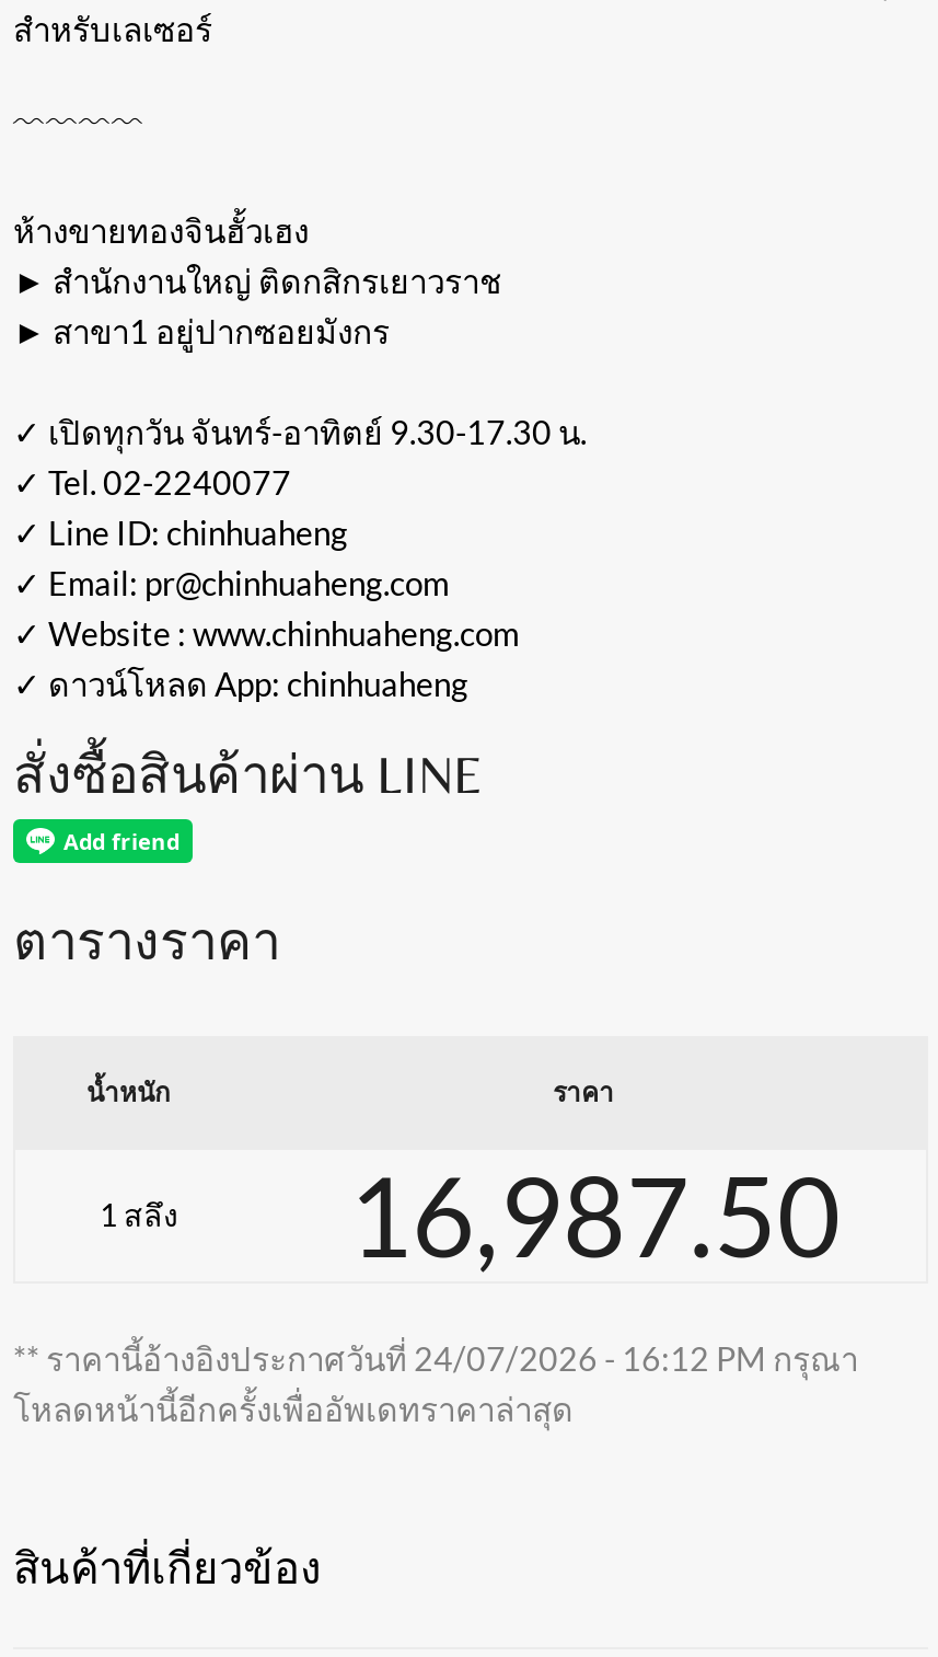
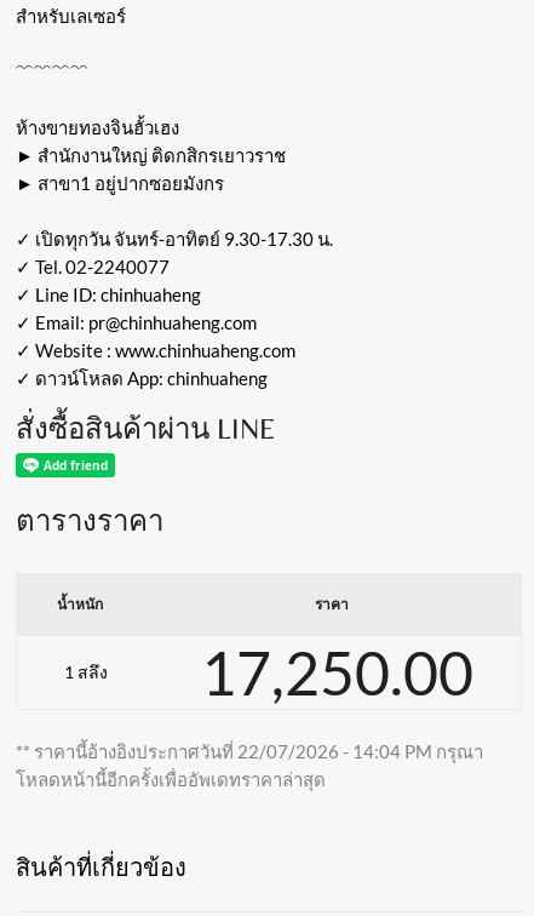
[348,1150,841,1281] 16,987.50 -> [201,636,473,709] 17,250.00
[13,1338,858,1378] ** ราคานี้อ้างอิงประกาศวันที่ 24/07/2026 - 16:12 PM กรุณา -> [16,740,483,762] ** ราคานี้อ้างอิงประกาศวันที่ 22/07/2026 - 14:04 PM กรุณา

